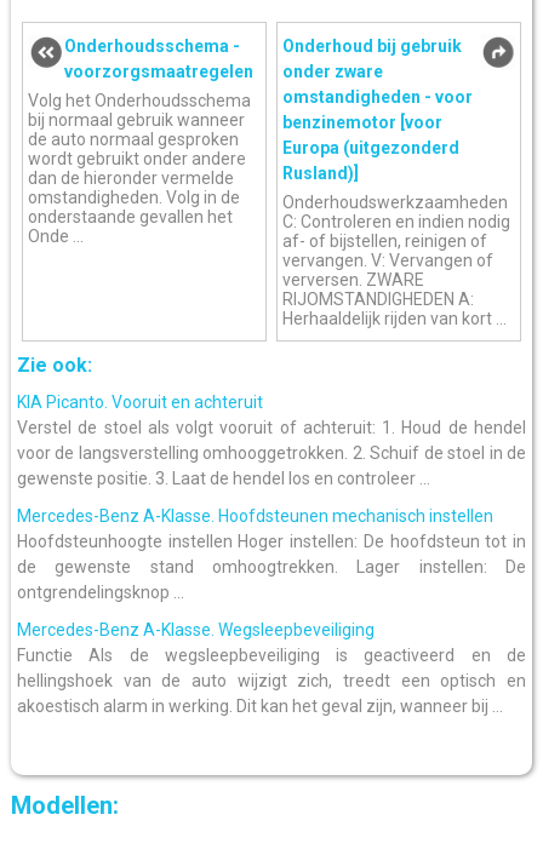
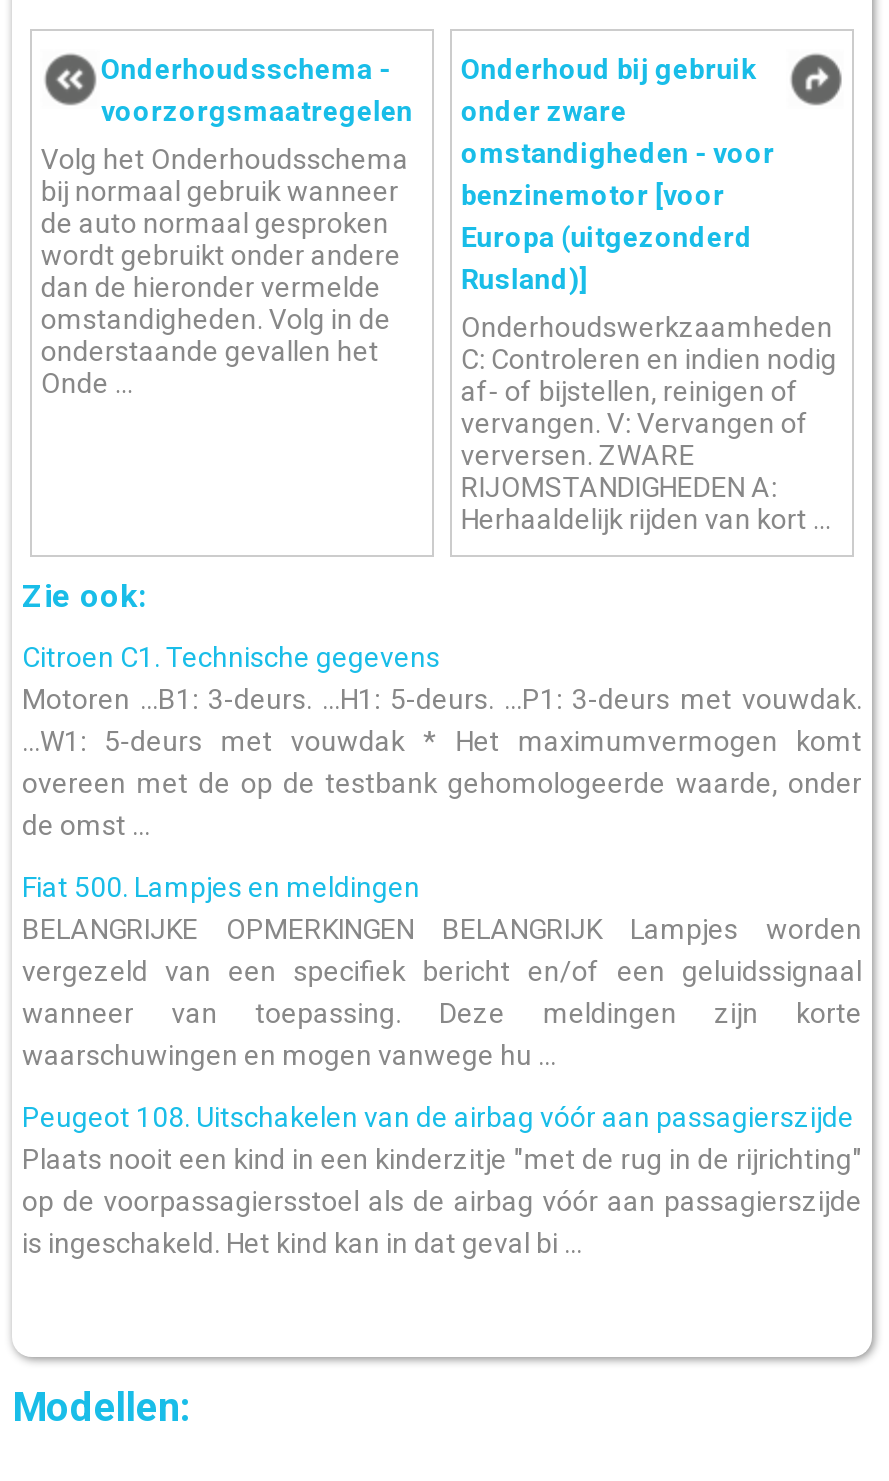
[17,392,526,488] KIA Picanto. Vooruit en achteruit | Verstel de stoel als volgt vooruit of achteruit: 1. Houd de hendel | voor de langsverstelling omhooggetrokken. 2. Schuif de stoel in de | gewenste positie. 3. Laat de hendel los en controleer ... -> [22,640,862,840] Citroen C1. Technische gegevens | Motoren ...B1: 3-deurs. ...H1: 5-deurs. ...P1: 3-deurs met vouwdak. | ...W1: 5-deurs met vouwdak * Het maximumvermogen komt | overeen met de op de testbank gehomologeerde waarde, onder | de omst ...
[17,506,526,602] Mercedes-Benz A-Klasse. Hoofdsteunen mechanisch instellen | Hoofdsteunhoogte instellen Hoger instellen: De hoofdsteun tot in | de gewenste stand omhoogtrekken. Lager instellen: De | ontgrendelingsknop ... -> [22,870,862,1070] Fiat 500. Lampjes en meldingen | BELANGRIJKE OPMERKINGEN BELANGRIJK Lampjes worden | vergezeld van een specifiek bericht en/of een geluidssignaal | wanneer van toepassing. Deze meldingen zijn korte | waarschuwingen en mogen vanwege hu ...
[17,620,526,715] Mercedes-Benz A-Klasse. Wegsleepbeveiliging | Functie Als de wegsleepbeveiliging is geactiveerd en de | hellingshoek van de auto wijzigt zich, treedt een optisch en | akoestisch alarm in werking. Dit kan het geval zijn, wanneer bij ... -> [22,1100,862,1258] Peugeot 108. Uitschakelen van de airbag vóór aan passagierszijde | Plaats nooit een kind in een kinderzitje "met de rug in de rijrichting" | op de voorpassagiersstoel als de airbag vóór aan passagierszijde | is ingeschakeld. Het kind kan in dat geval bi ...

